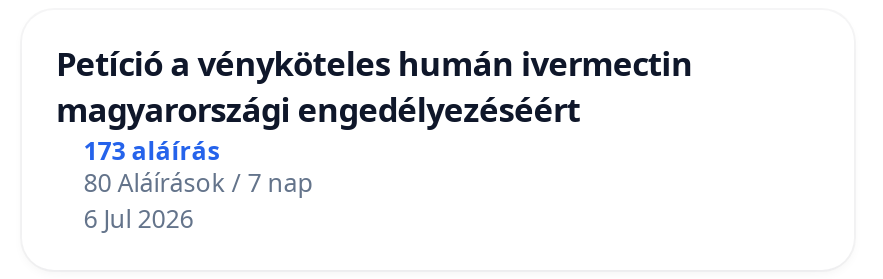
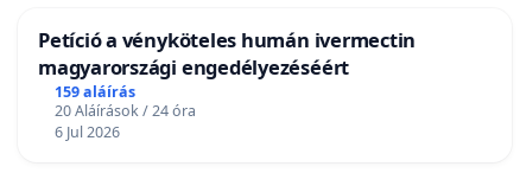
[84,135,220,169] 173 aláírás -> [54,82,135,102] 159 aláírás
[84,167,314,201] 80 Aláírások / 7 nap -> [54,100,196,121] 20 Aláírások / 24 óra

